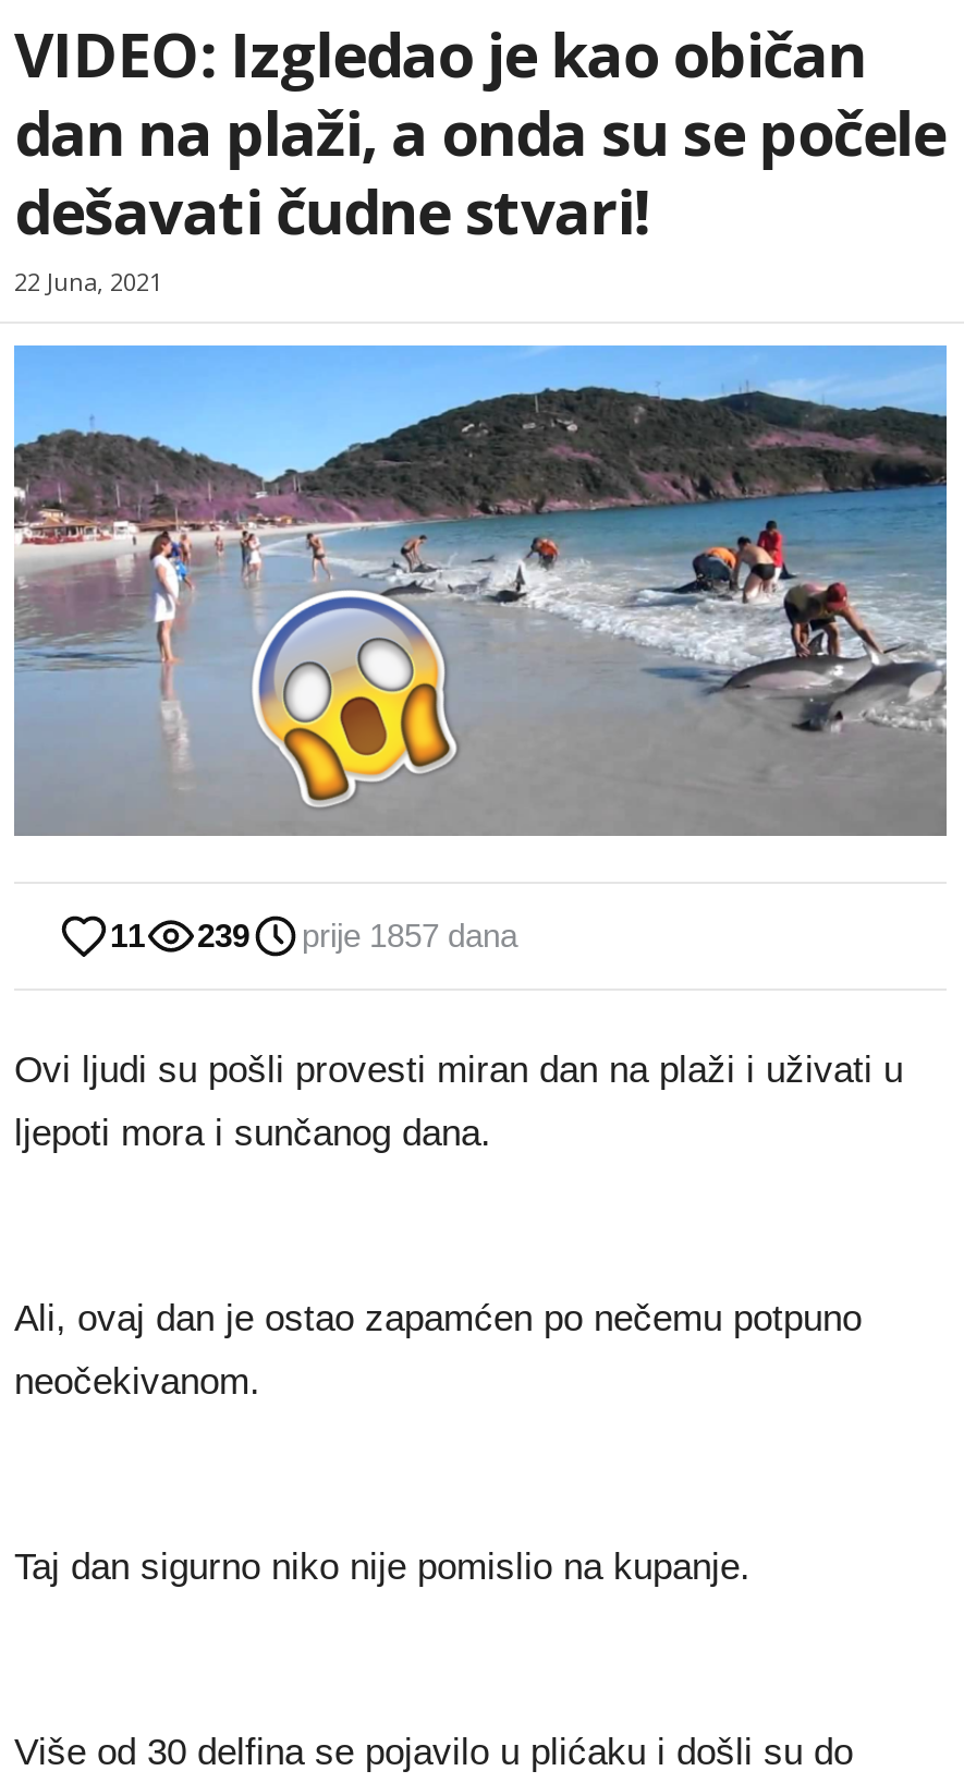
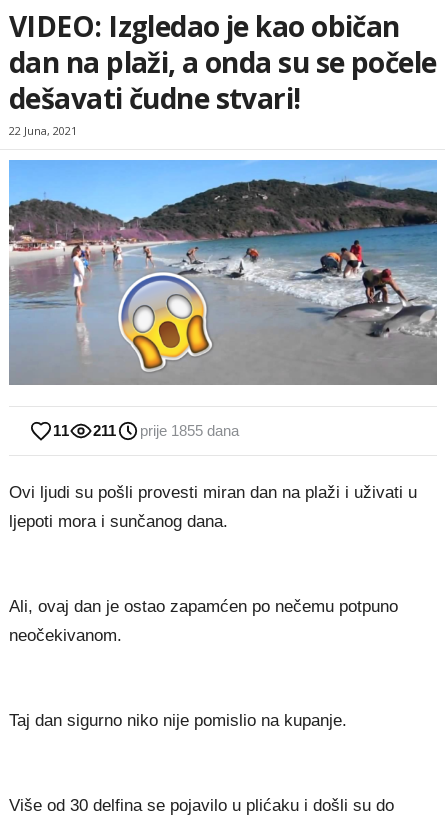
[197,916,249,953] 239 -> [93,422,116,439] 211
[302,916,517,953] prije 1857 dana -> [140,422,239,439] prije 1855 dana

